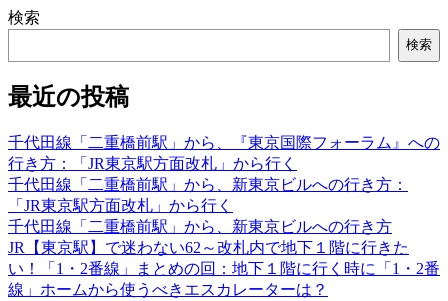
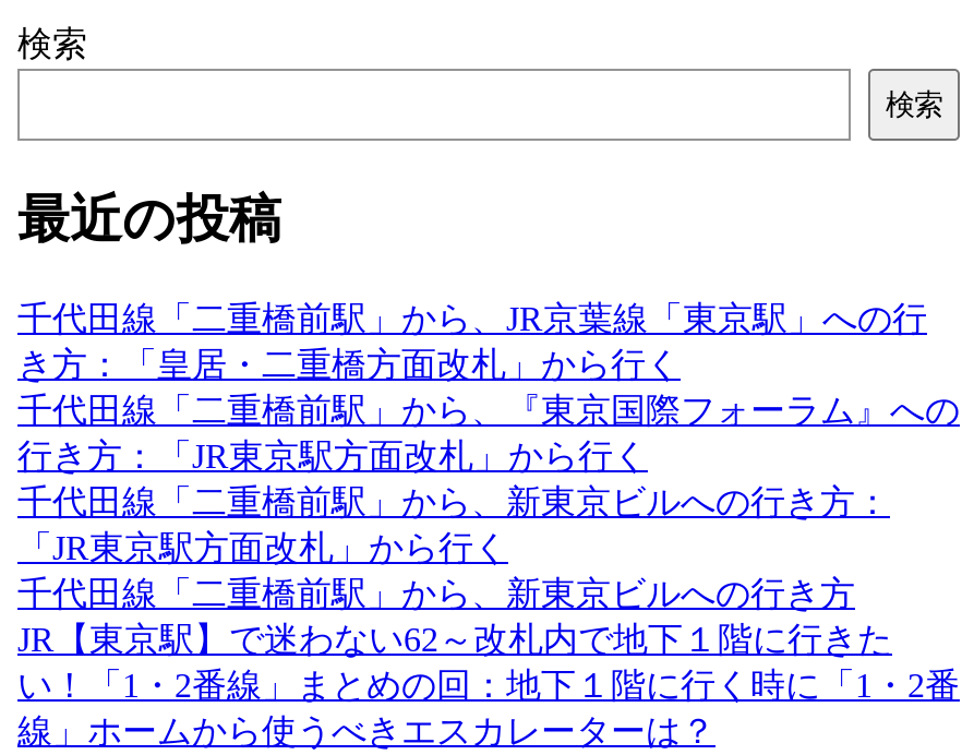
none -> [17,300,927,383] 千代田線「二重橋前駅」から、JR京葉線「東京駅」への行 | き方：「皇居・二重橋方面改札」から行く

